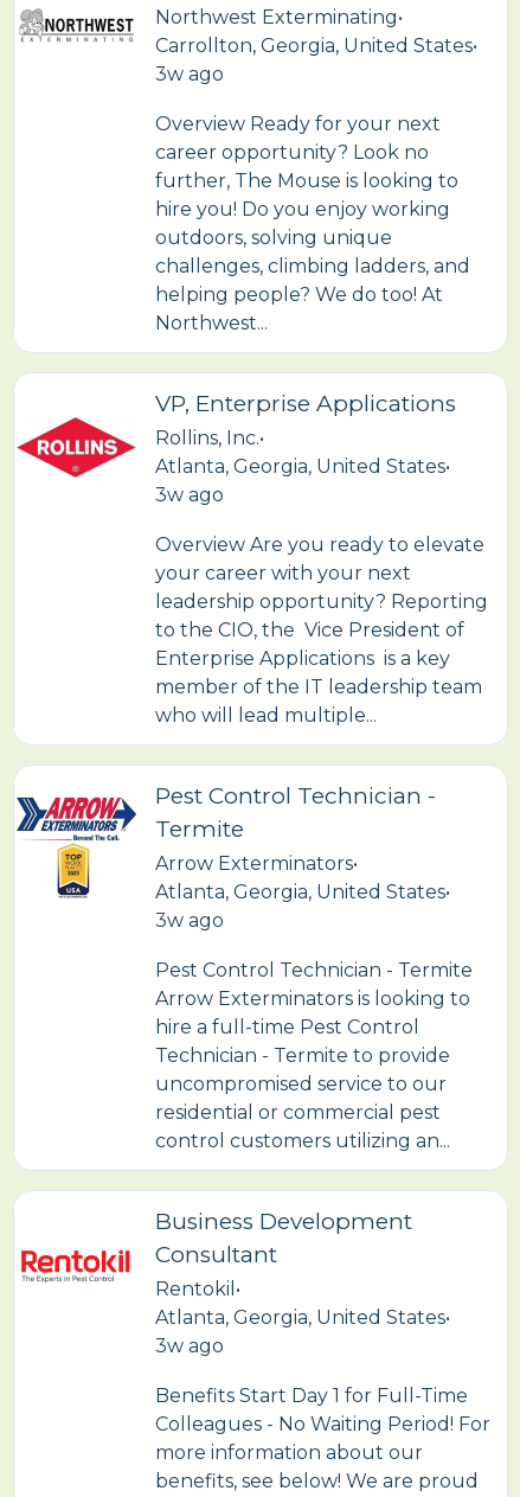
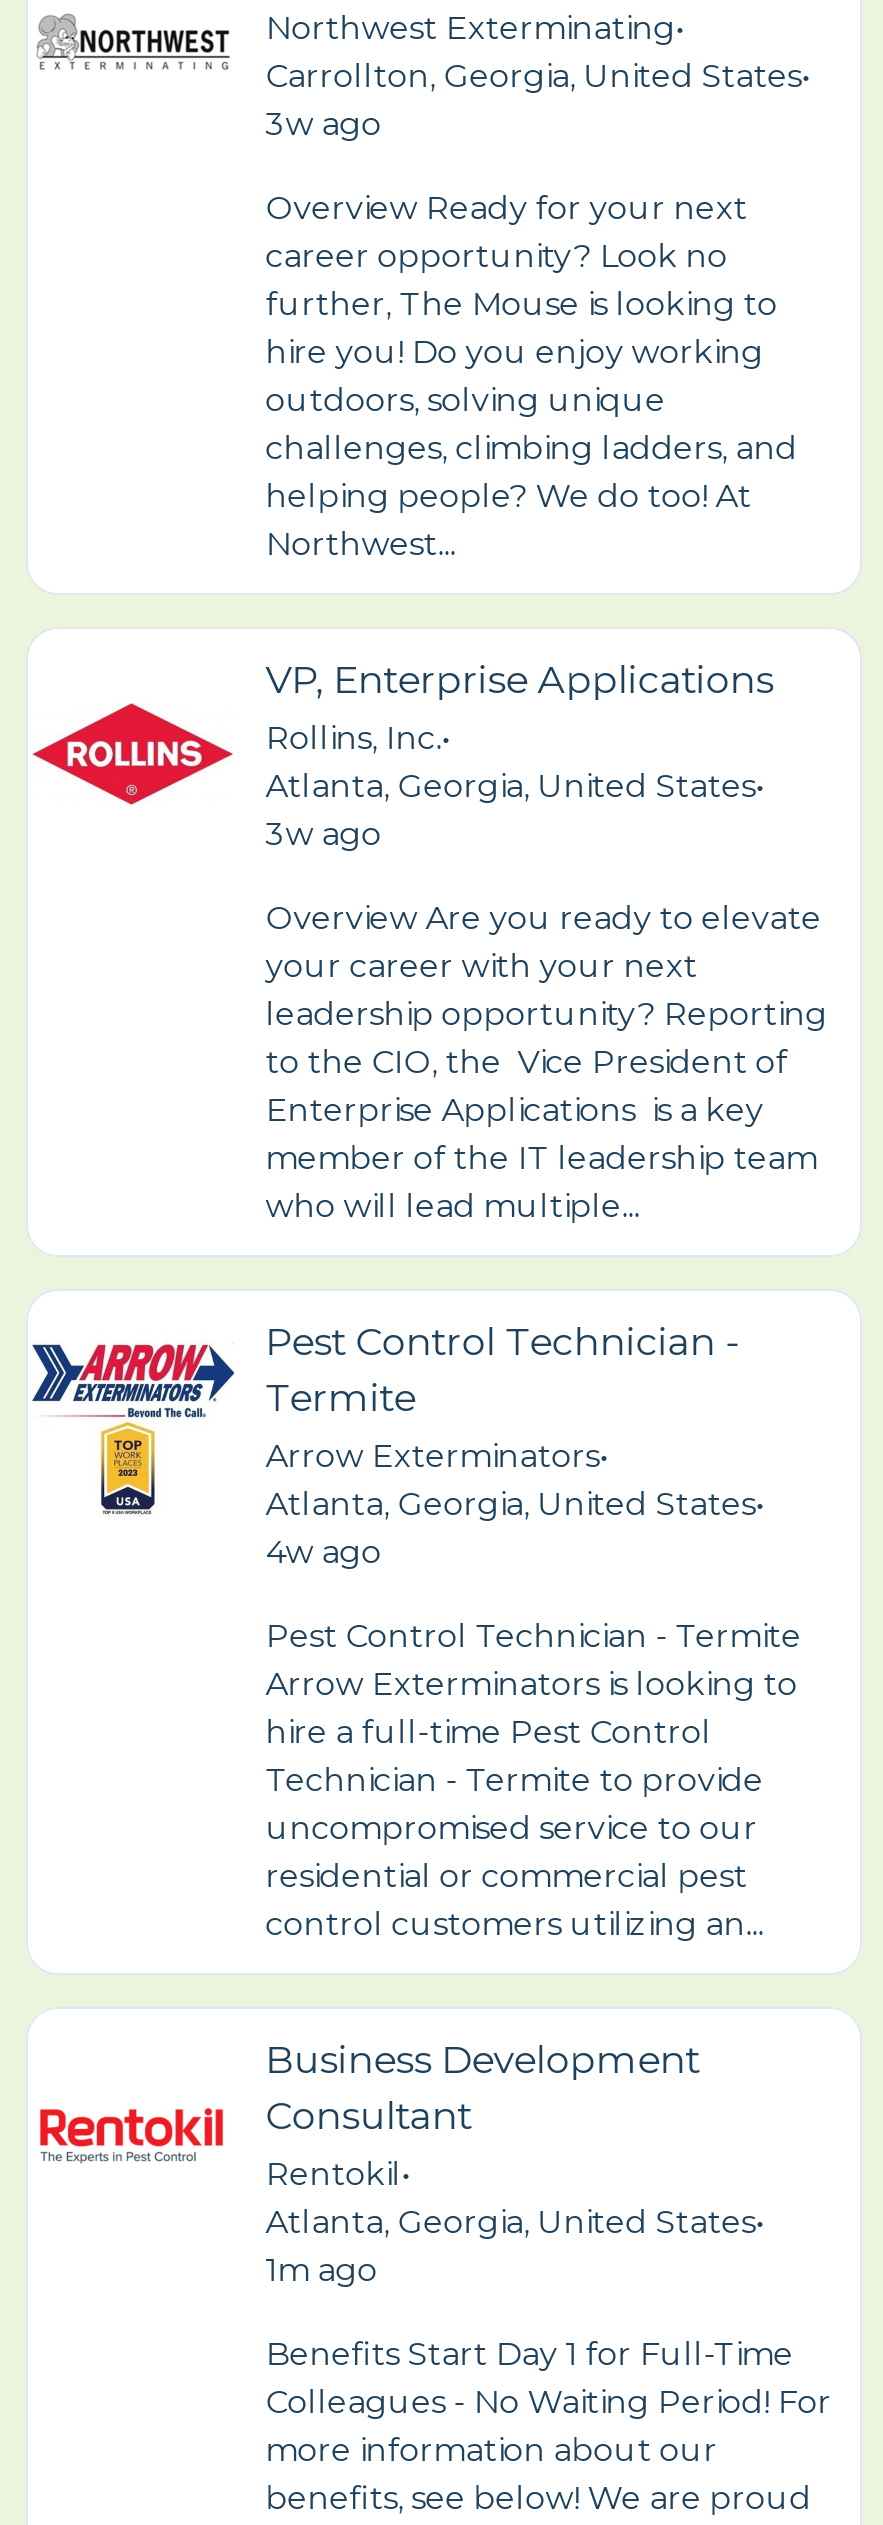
[155,910,224,932] 3w ago -> [266,1534,382,1572] 4w ago
[155,1335,224,1358] 3w ago -> [266,2252,378,2290] 1m ago

